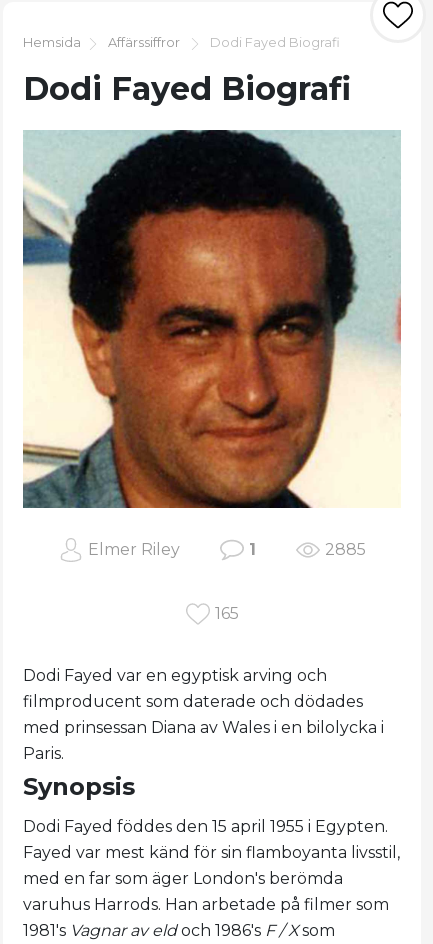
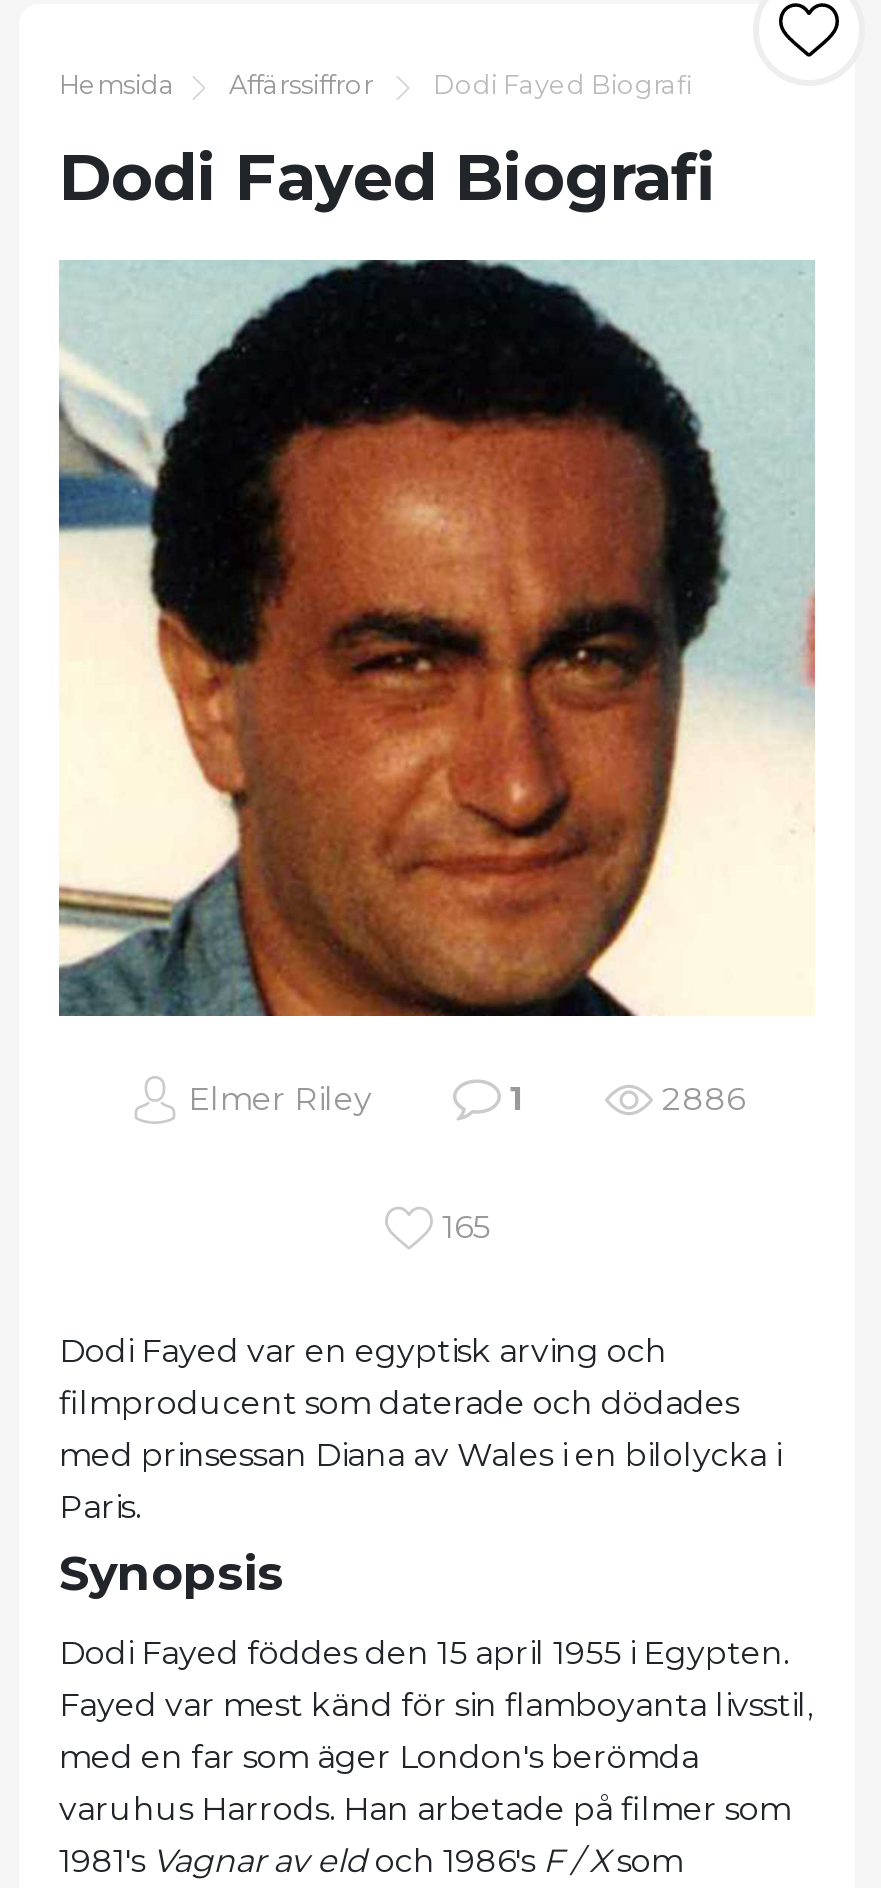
[324,540,365,559] 2885 -> [662,1080,744,1118] 2886

